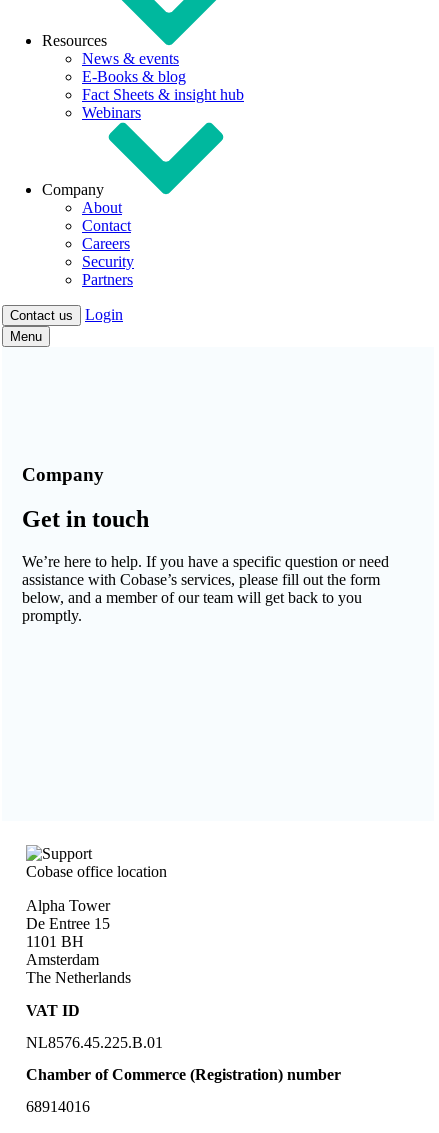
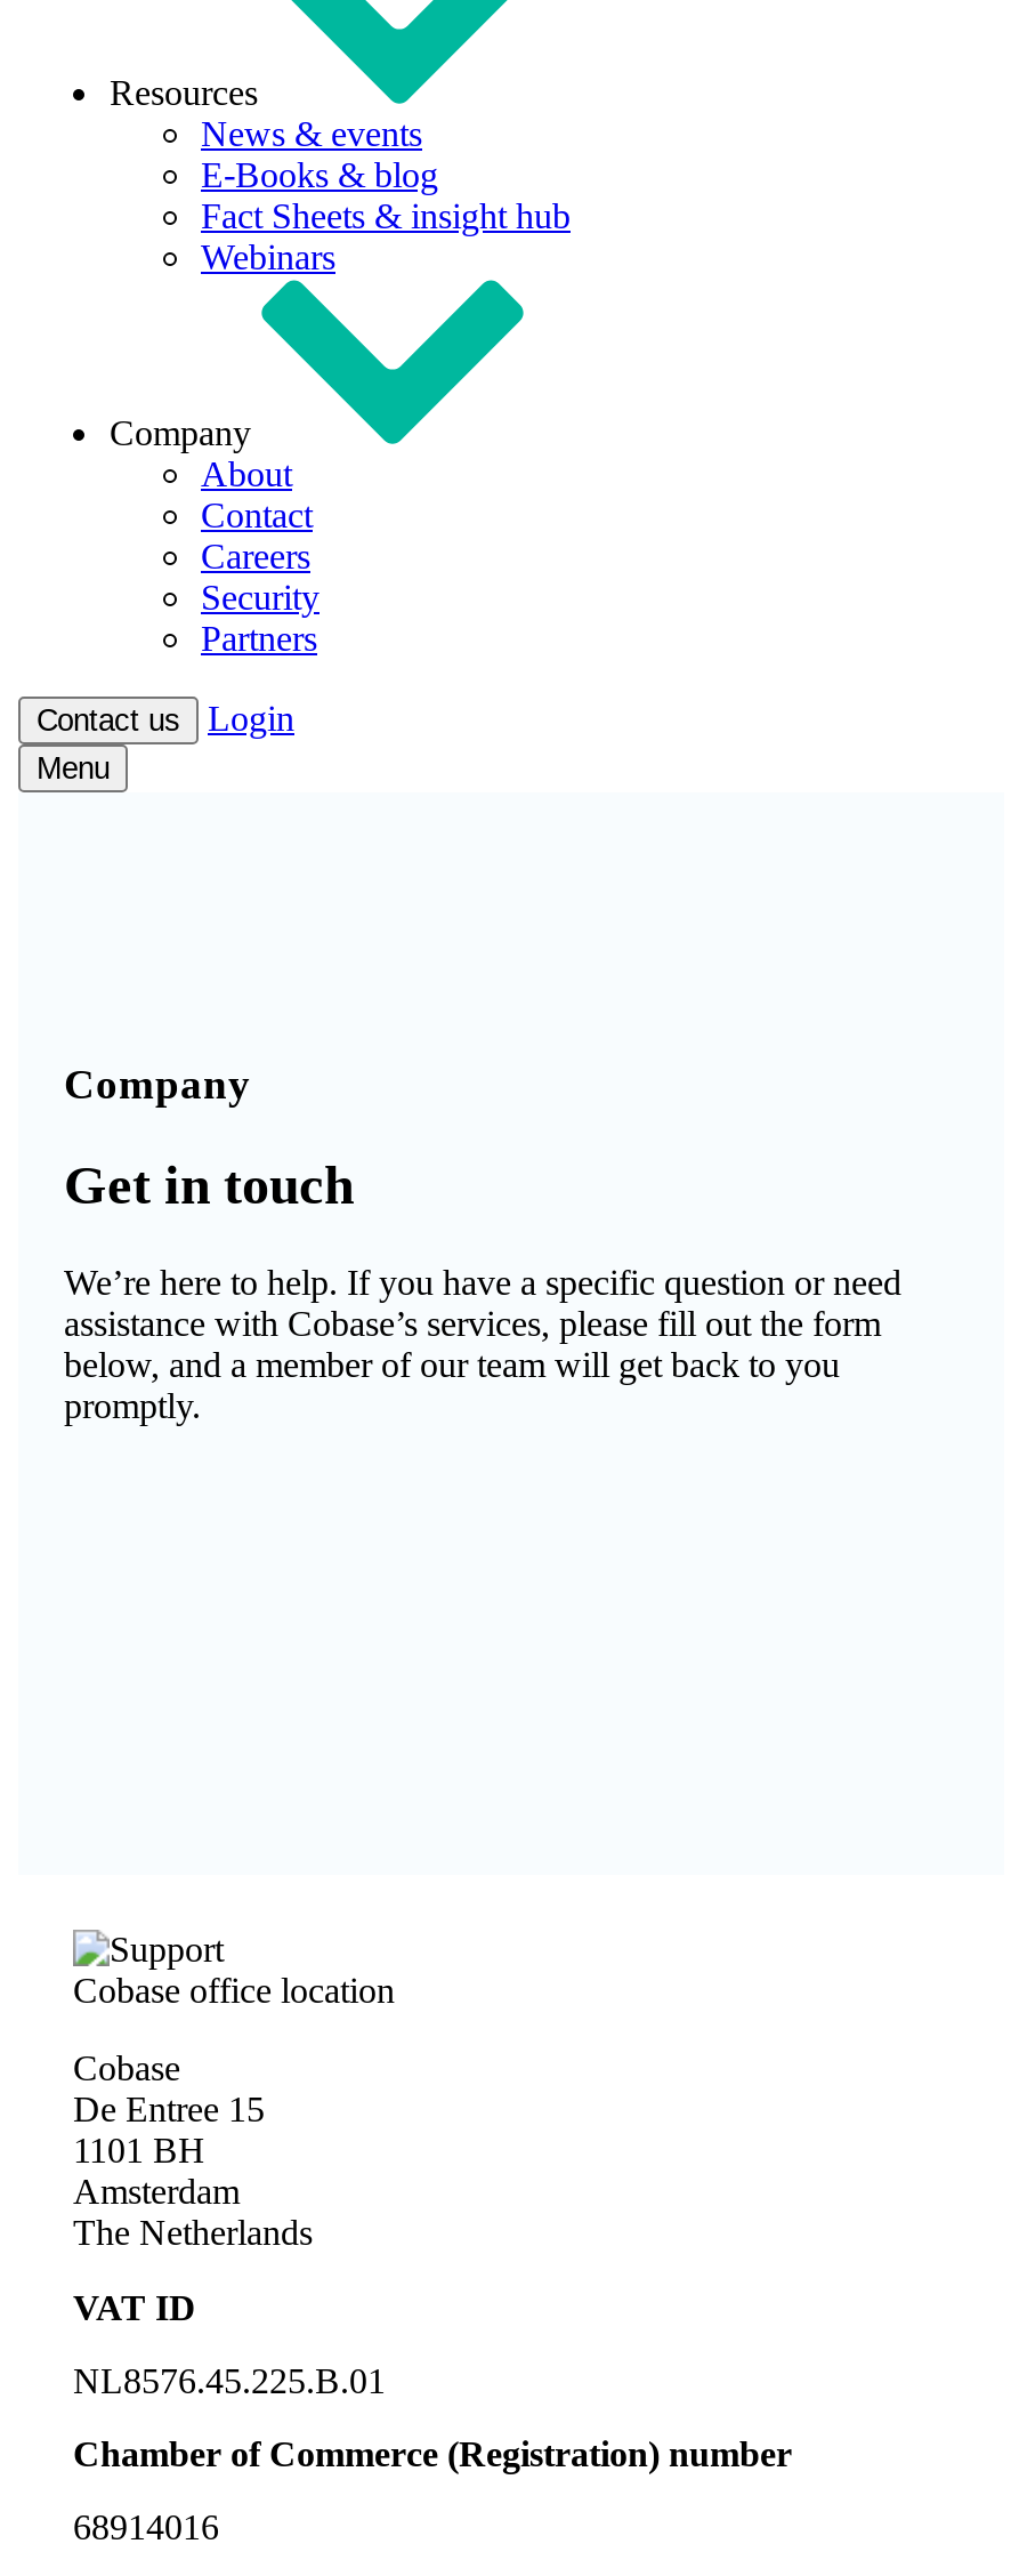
[26,896,110,913] Alpha Tower -> [73,2047,180,2086] Cobase

